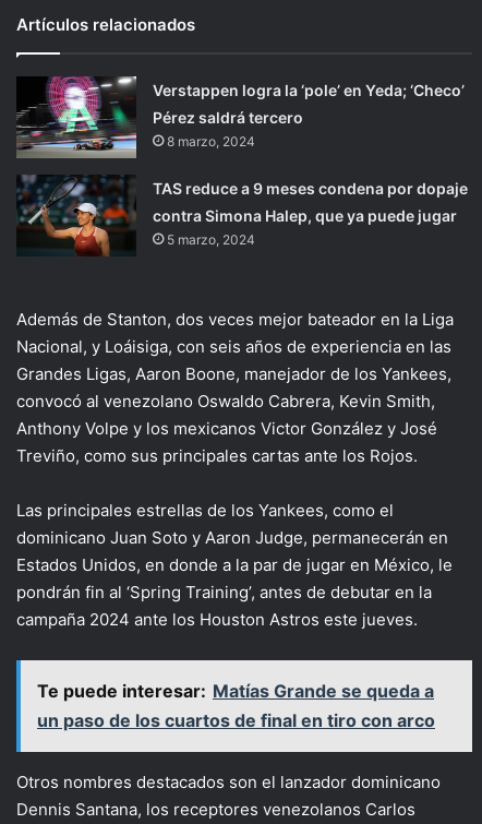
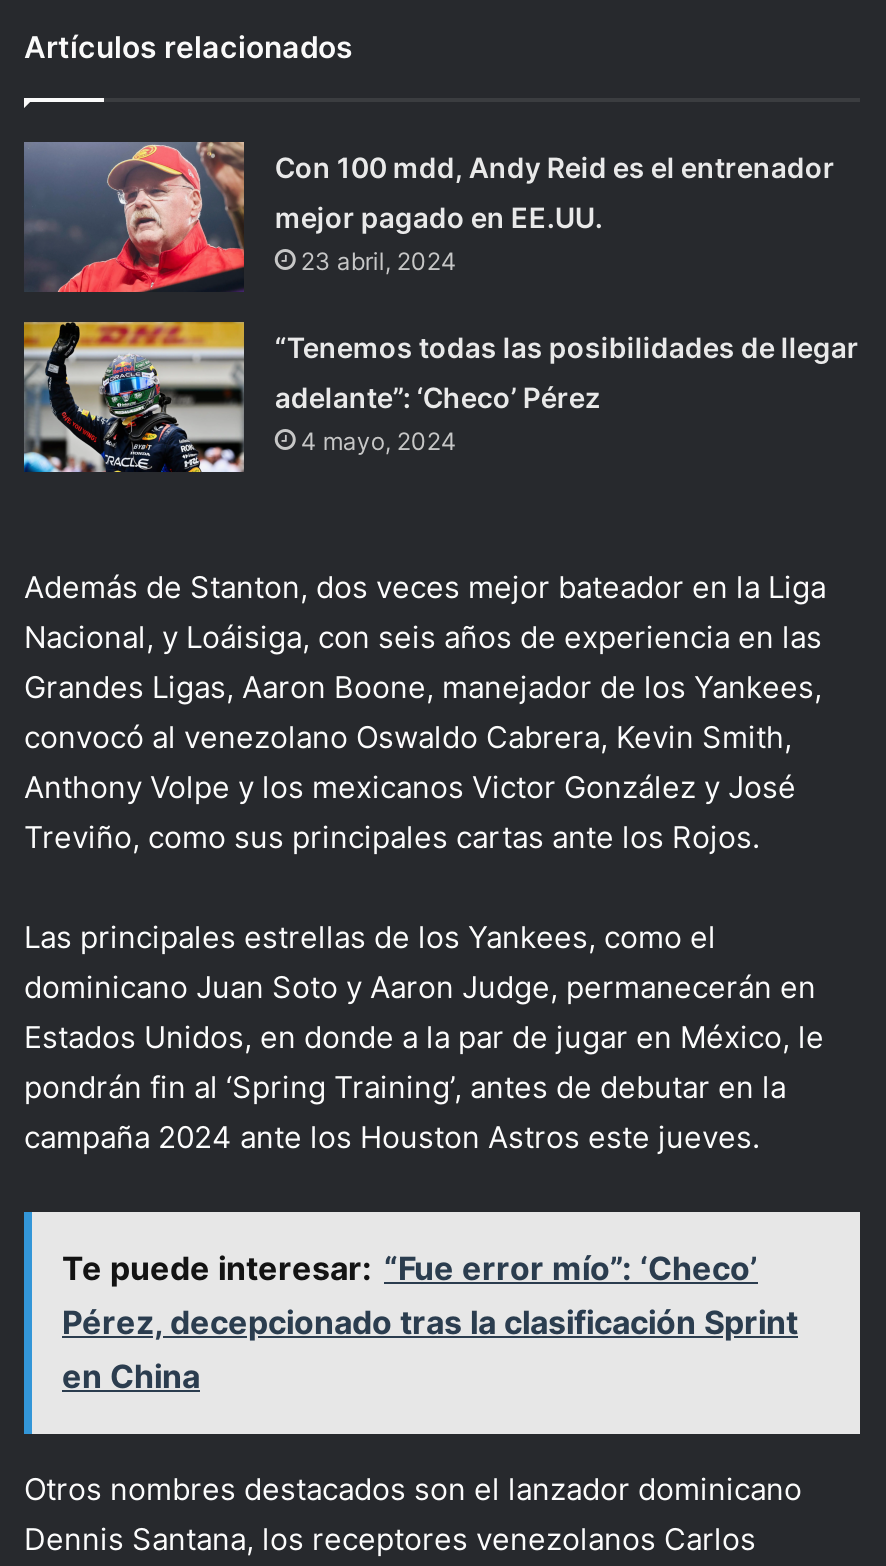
[16,76,465,159] [image] | Verstappen logra la ‘pole’ en Yeda; ‘Checo’ -> [22,140,835,294] [image] | Con 100 mdd, Andy Reid es el entrenador
[153,108,303,150] Pérez saldrá tercero | 8 marzo, 2024 -> [275,200,603,276] mejor pagado en EE.UU. | 23 abril, 2024
[16,175,468,256] [image] | TAS reduce a 9 meses condena por dopaje -> [22,320,859,474] [image] | “Tenemos todas las posibilidades de llegar
[153,206,457,248] contra Simona Halep, que ya puede jugar | 5 marzo, 2024 -> [275,380,601,456] adelante”: ‘Checo’ Pérez | 4 mayo, 2024
[37,680,435,731] Te puede interesar: Matías Grande se queda a | un paso de los cuartos de final en tiro con arco -> [62,1248,798,1396] Te puede interesar: “Fue error mío”: ‘Checo’ | Pérez, decepcionado tras la clasificación Sprint | en China

